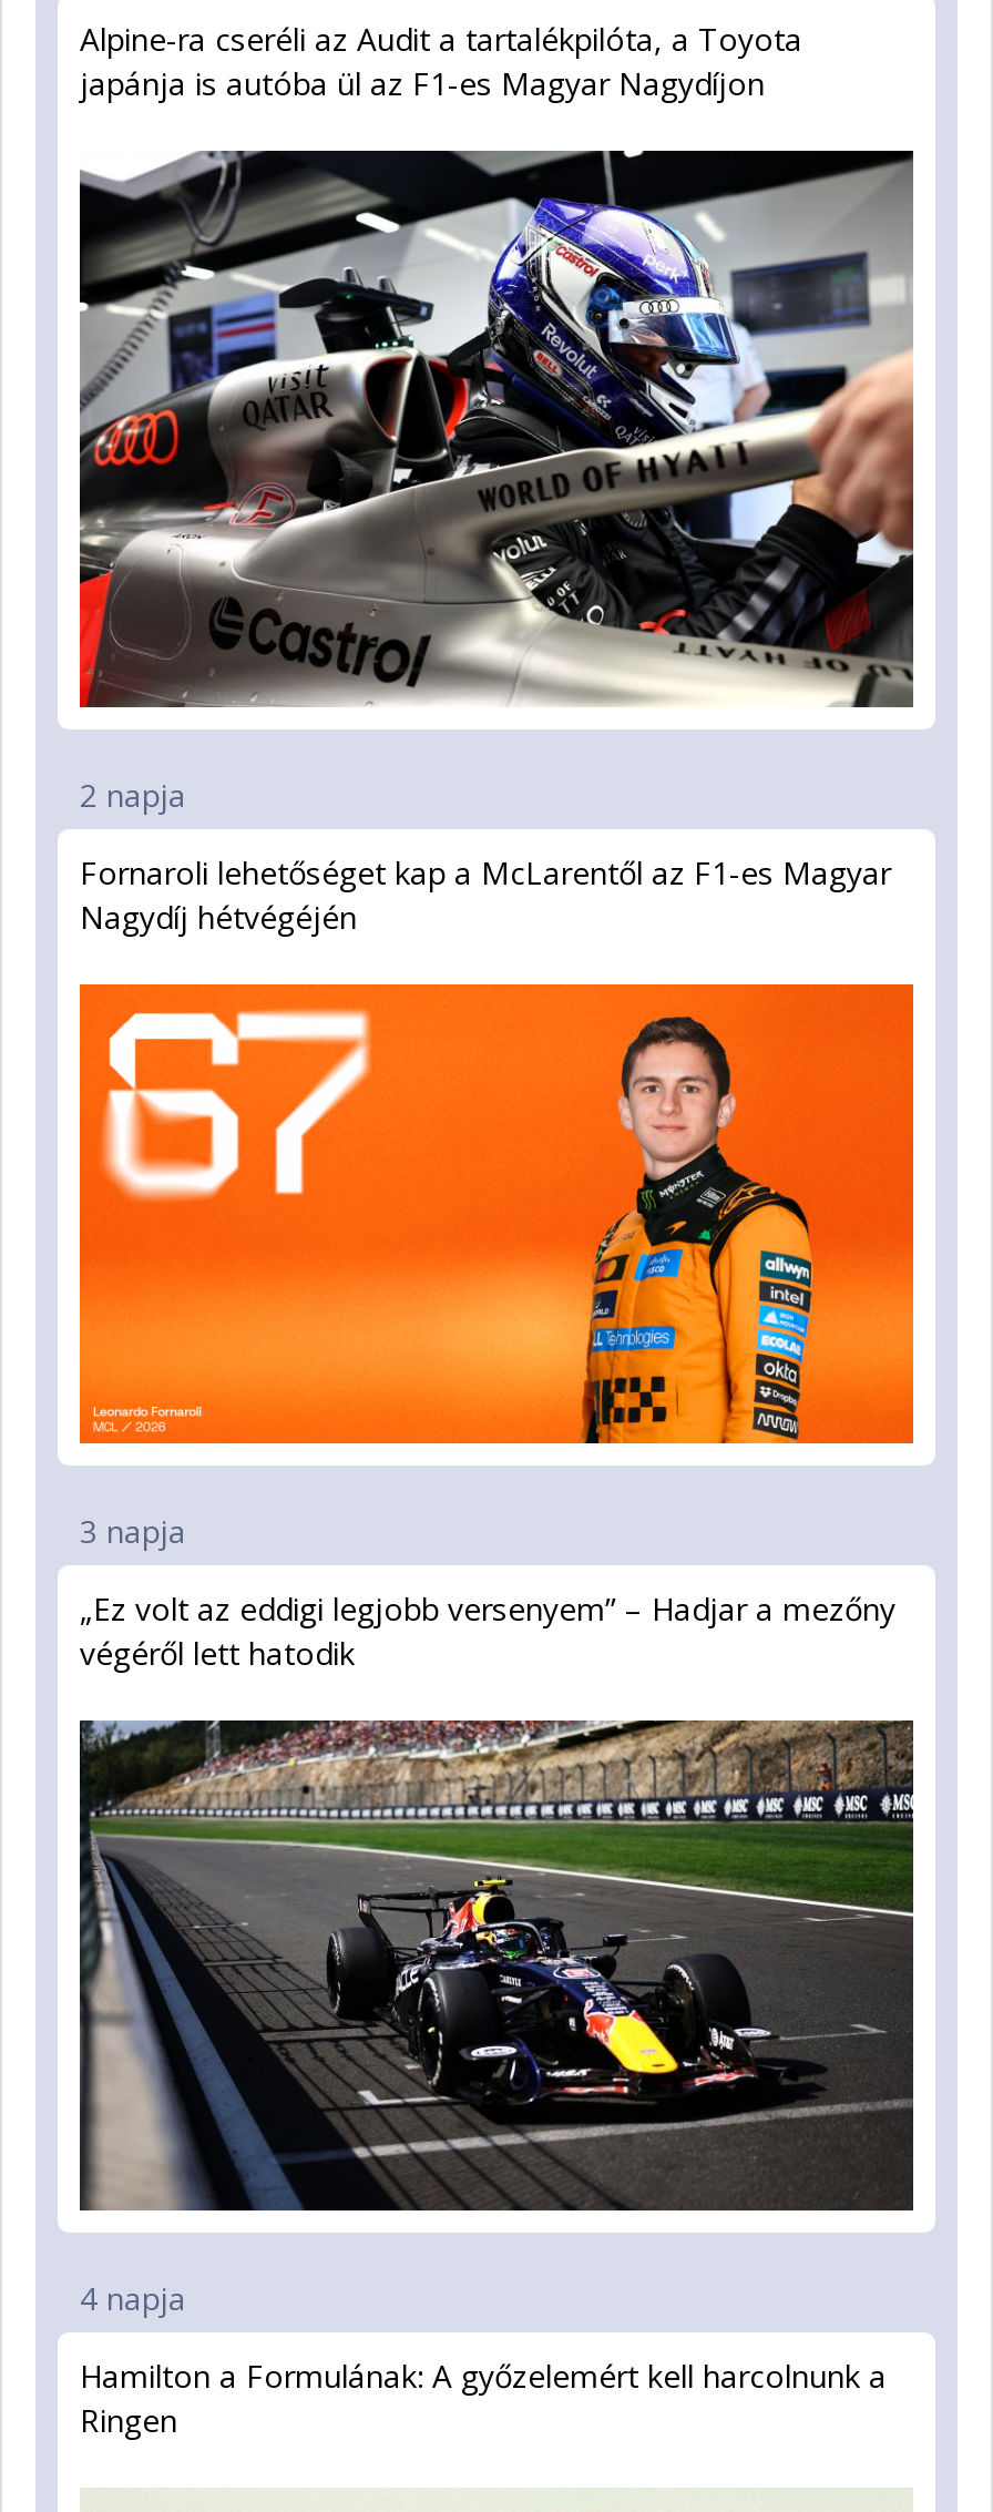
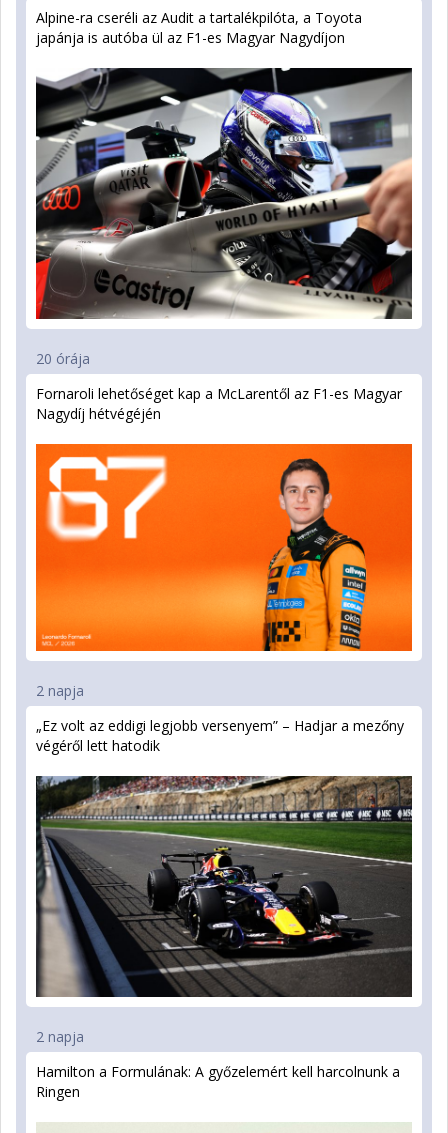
[80,775,186,817] 2 napja -> [36,349,90,368] 20 órája
[80,1510,186,1552] 3 napja -> [36,681,84,700] 2 napja
[80,2276,186,2318] 4 napja -> [36,1027,84,1046] 2 napja

